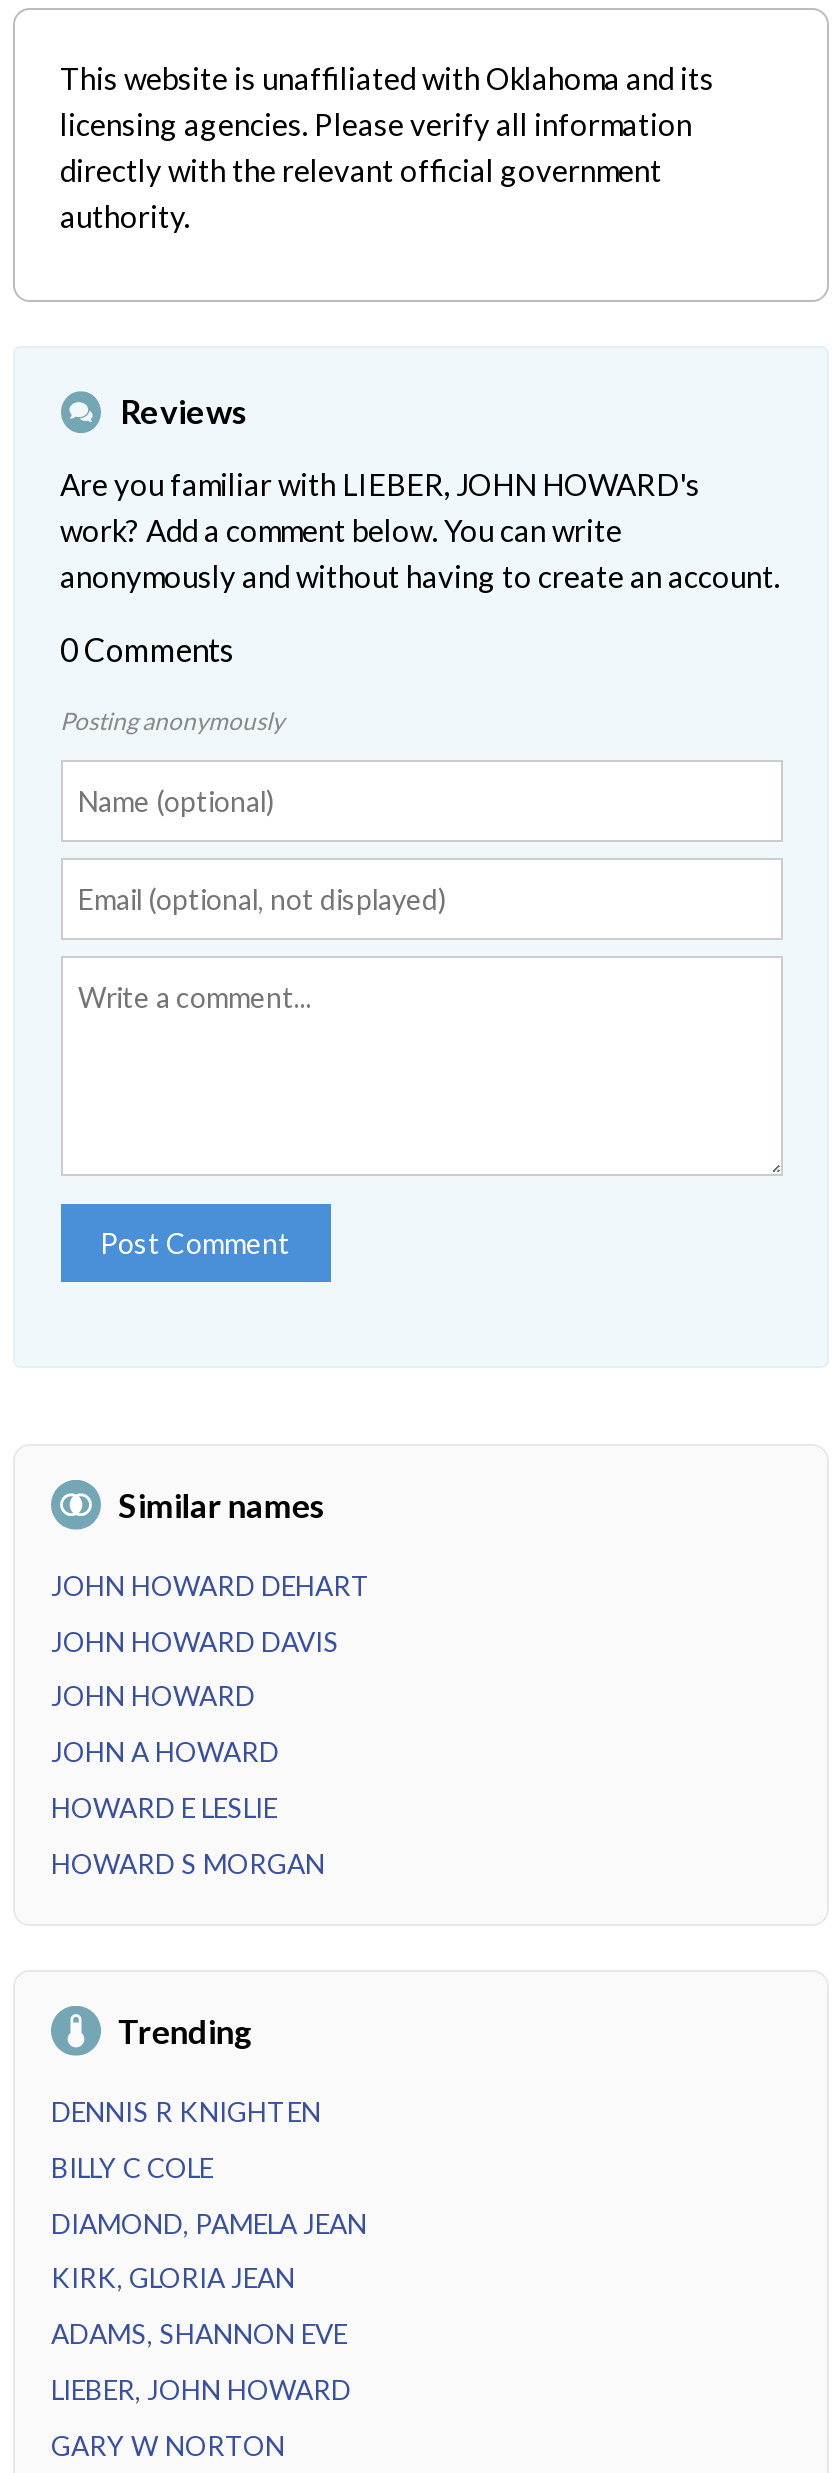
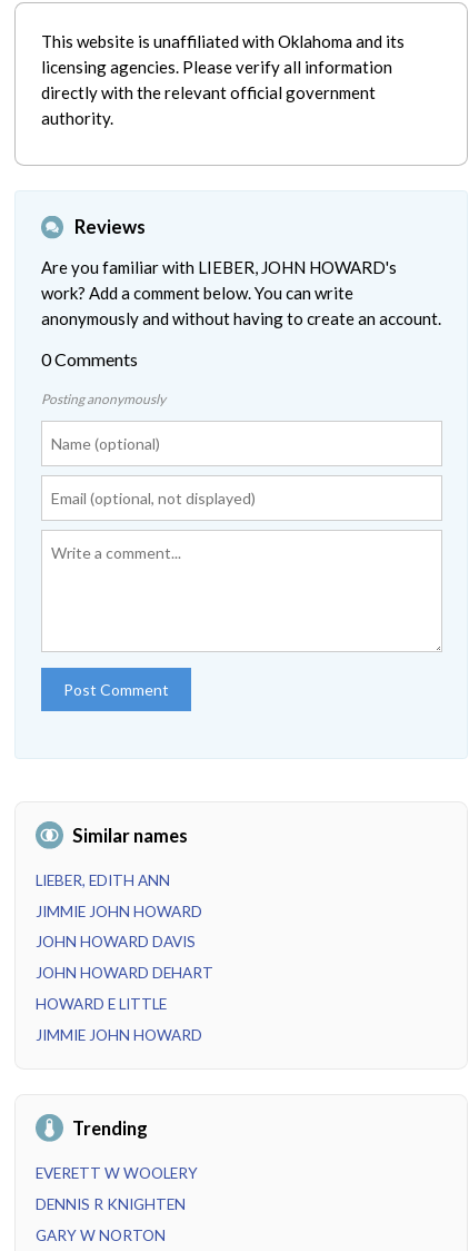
none -> [36,871,202,920] LIEBER, EDITH ANN | JIMMIE JOHN HOWARD
moved [51,1570,371,1602] -> [36,964,213,982]: JOHN HOWARD DEHART
moved [51,1625,339,1657] -> [36,933,196,951]: JOHN HOWARD DAVIS
[51,1681,325,1879] JOHN HOWARD | JOHN A HOWARD | HOWARD E LESLIE | HOWARD S MORGAN -> [36,995,202,1043] HOWARD E LITTLE | JIMMIE JOHN HOWARD
none -> [36,1164,198,1182] EVERETT W WOOLERY
moved [51,2096,321,2128] -> [36,1195,186,1213]: DENNIS R KNIGHTEN
[51,2152,367,2406] BILLY C COLE | DIAMOND, PAMELA JEAN | KIRK, GLORIA JEAN | ADAMS, SHANNON EVE | LIEBER, JOHN HOWARD -> none

